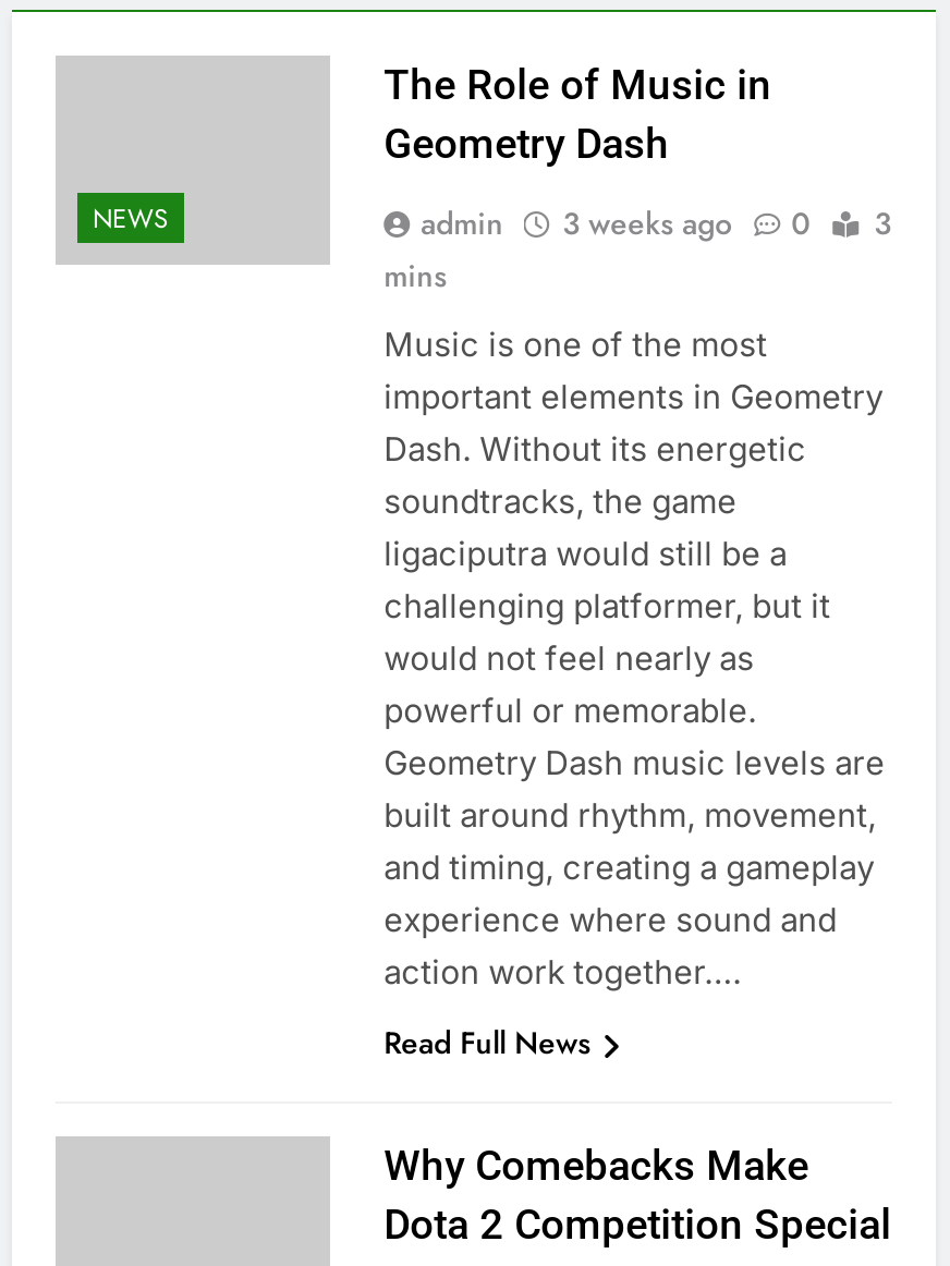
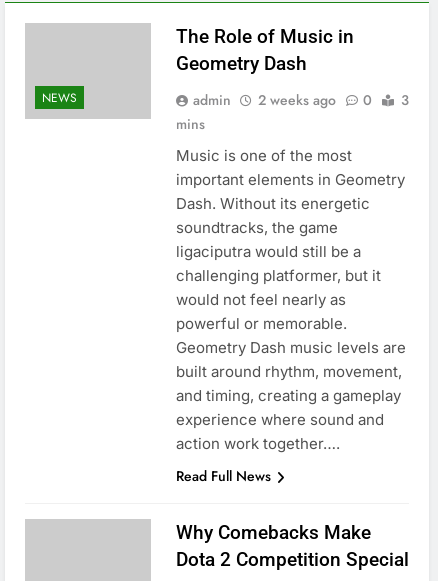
[421,202,891,245] admin 3 weeks ago 0 3 -> [193,90,409,110] admin 2 weeks ago 0 3

